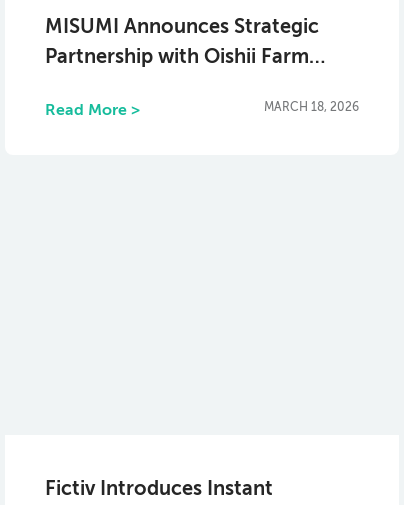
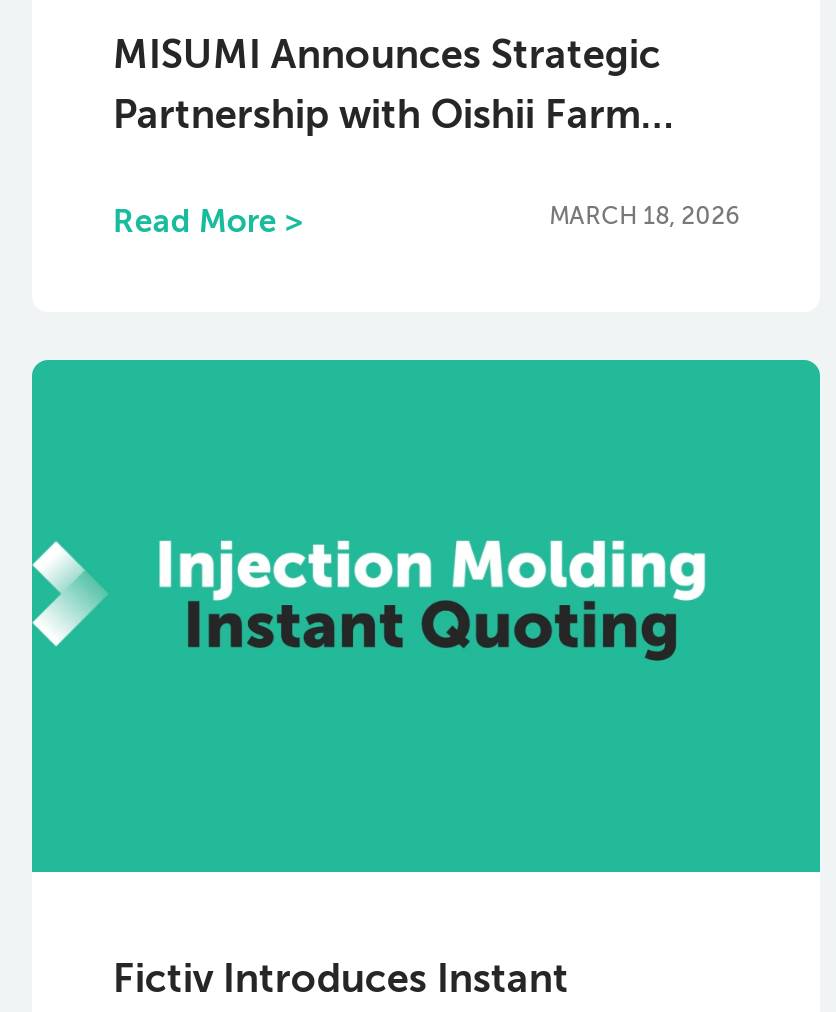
none -> [30,358,822,874] [image]

